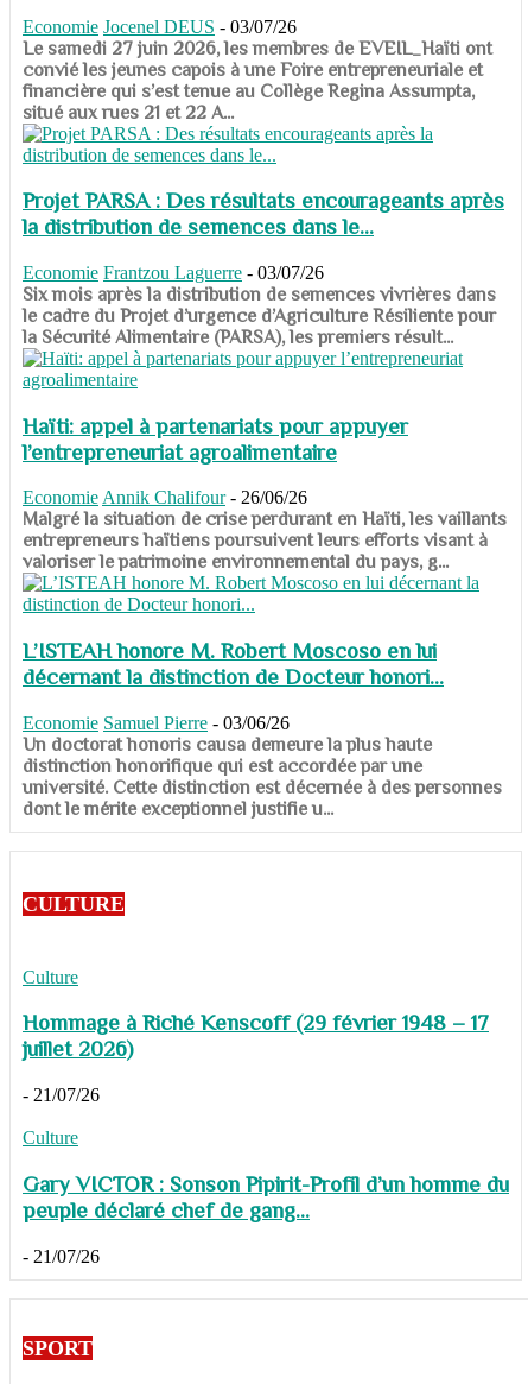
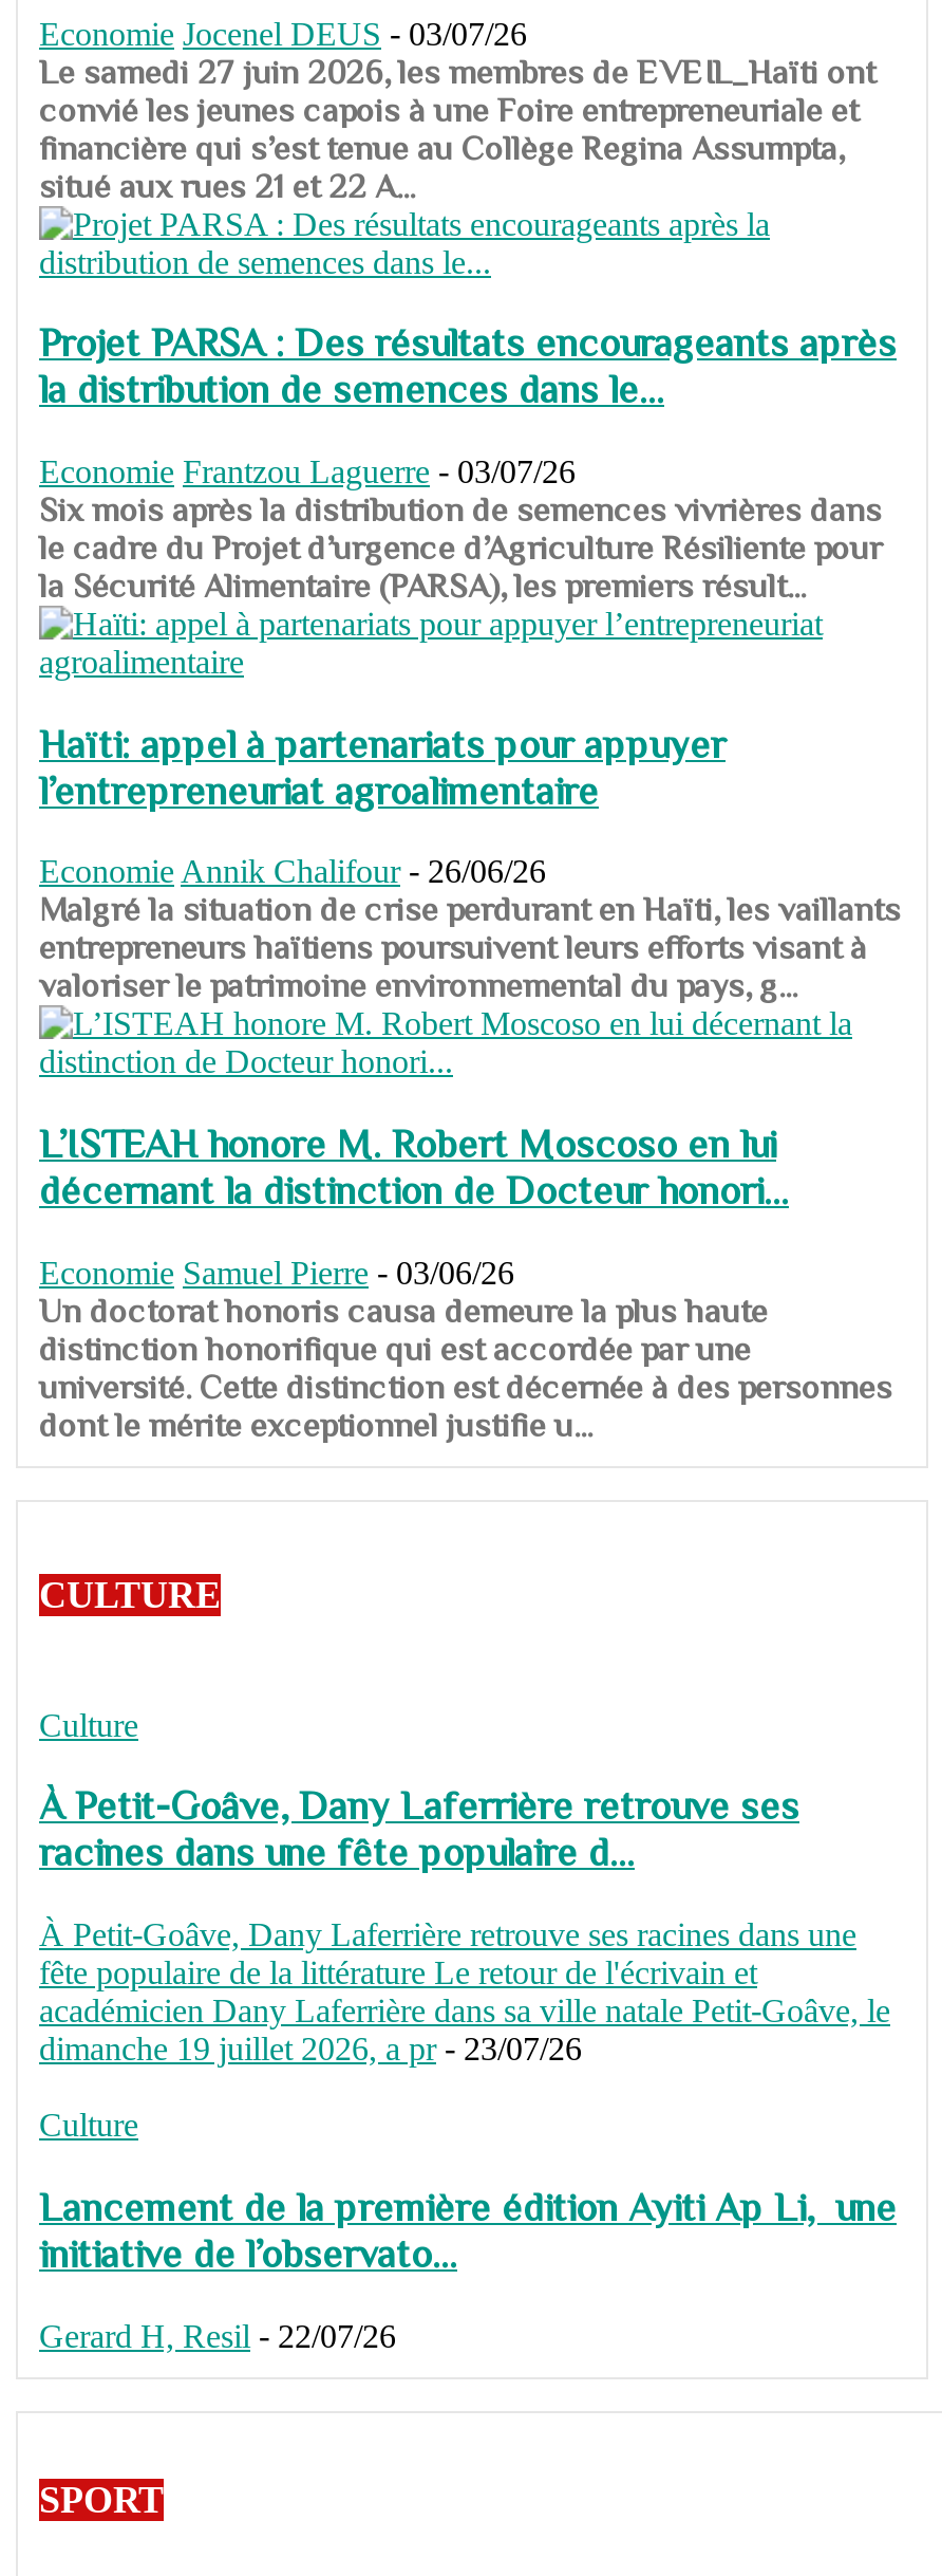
[23,1010,489,1061] Hommage à Riché Kenscoff (29 février 1948 – 17 | juillet 2026) -> [39,1784,799,1875] À Petit-Goâve, Dany Laferrière retrouve ses | racines dans une fête populaire d...
[23,1085,100,1105] - 21/07/26 -> [39,1917,890,2067] À Petit-Goâve, Dany Laferrière retrouve ses racines dans une | fête populaire de la littérature Le retour de l'écrivain et | académicien Dany Laferrière dans sa ville natale Petit-Goâve, le | dimanche 19 juillet 2026, a pr - 23/07/26
[23,1171,509,1222] Gary VICTOR : Sonson Pipirit-Profil d’un homme du | peuple déclaré chef de gang... -> [39,2184,897,2275] Lancement de la première édition Ayiti Ap Li, une | initiative de l’observato...
[23,1246,100,1266] - 21/07/26 -> [39,2317,396,2353] Gerard H, Resil - 22/07/26

